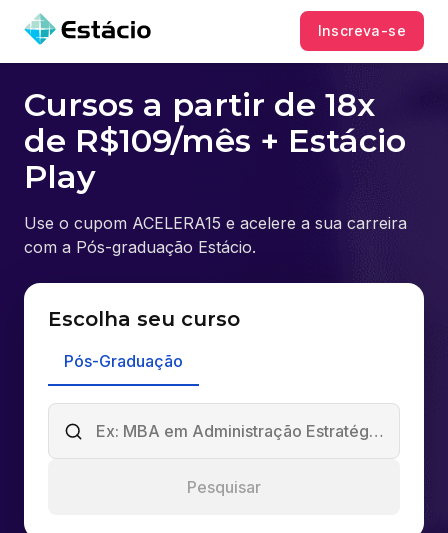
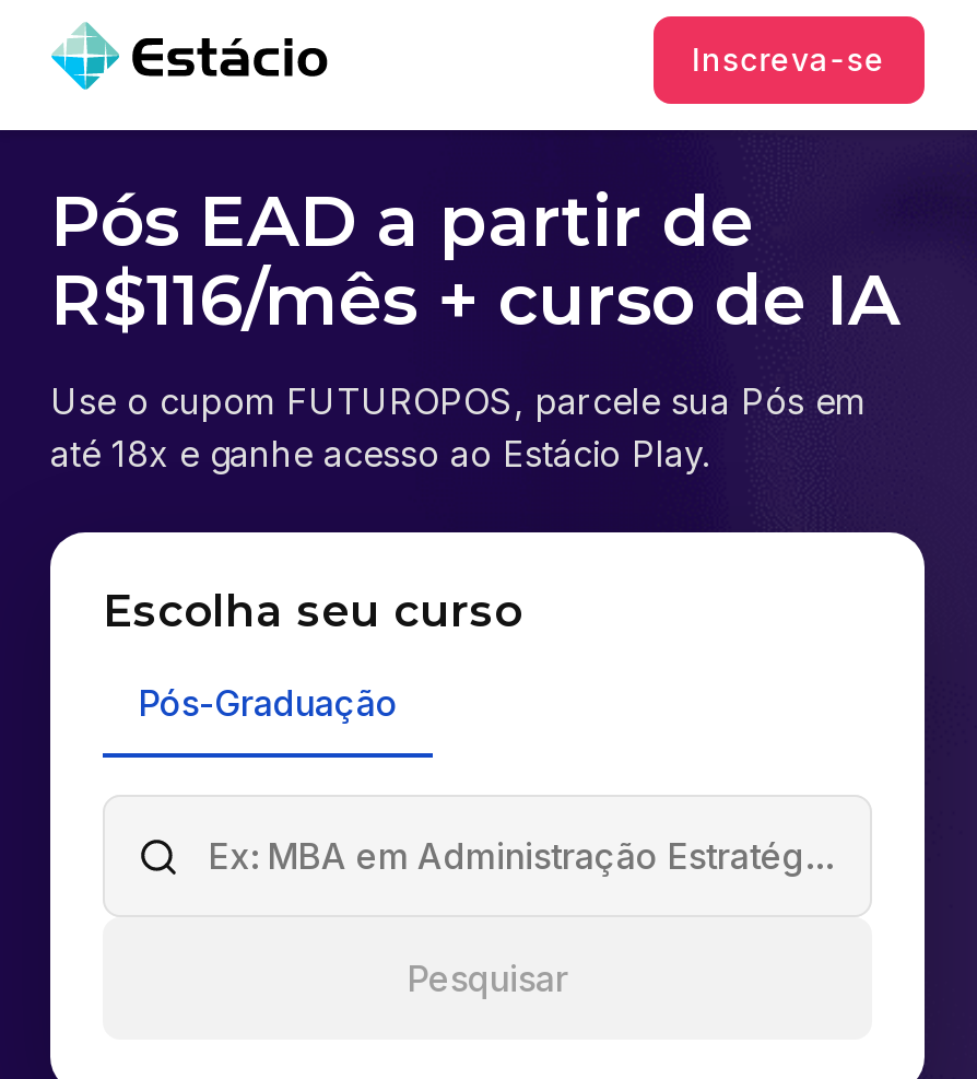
[24,85,407,257] Cursos a partir de 18x | de R$109/mês + Estácio | Play | Use o cupom ACELERA15 e acelere a sua carreira | com a Pós-graduação Estácio. -> [50,178,901,476] Pós EAD a partir de | R$116/mês + curso de IA | Use o cupom FUTUROPOS, parcele sua Pós em | até 18x e ganhe acesso ao Estácio Play.

